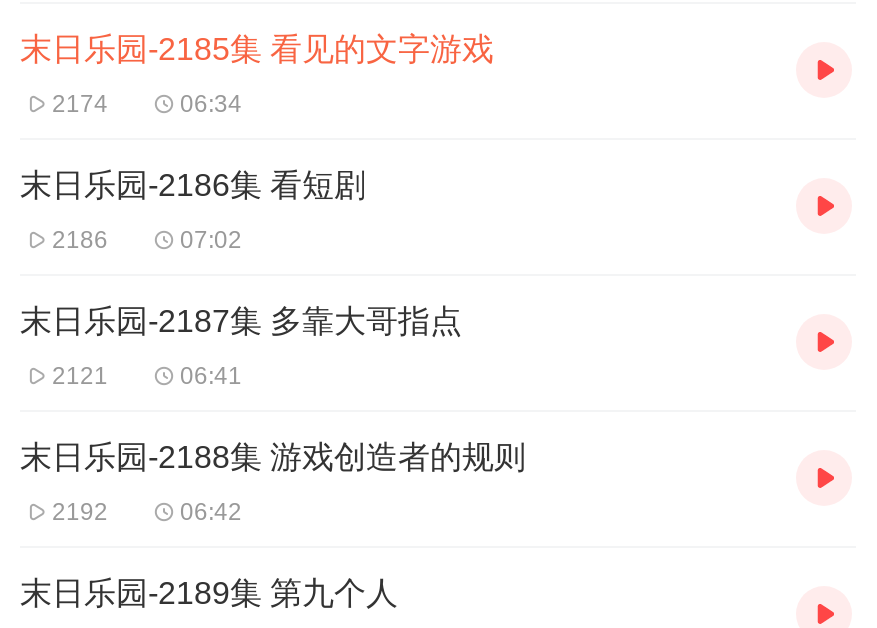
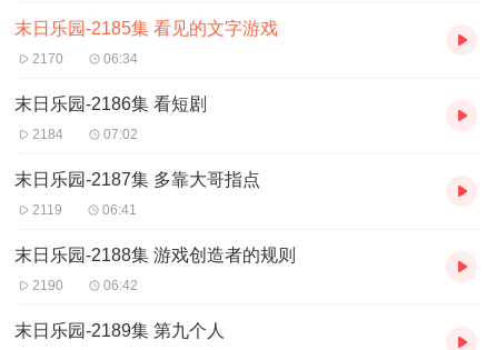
[52,90,108,118] 2174 -> [32,51,63,66] 2170
[52,226,108,254] 2186 -> [32,126,63,142] 2184
[52,362,108,390] 2121 -> [32,202,62,218] 2119
[52,498,108,526] 2192 -> [32,278,63,293] 2190

